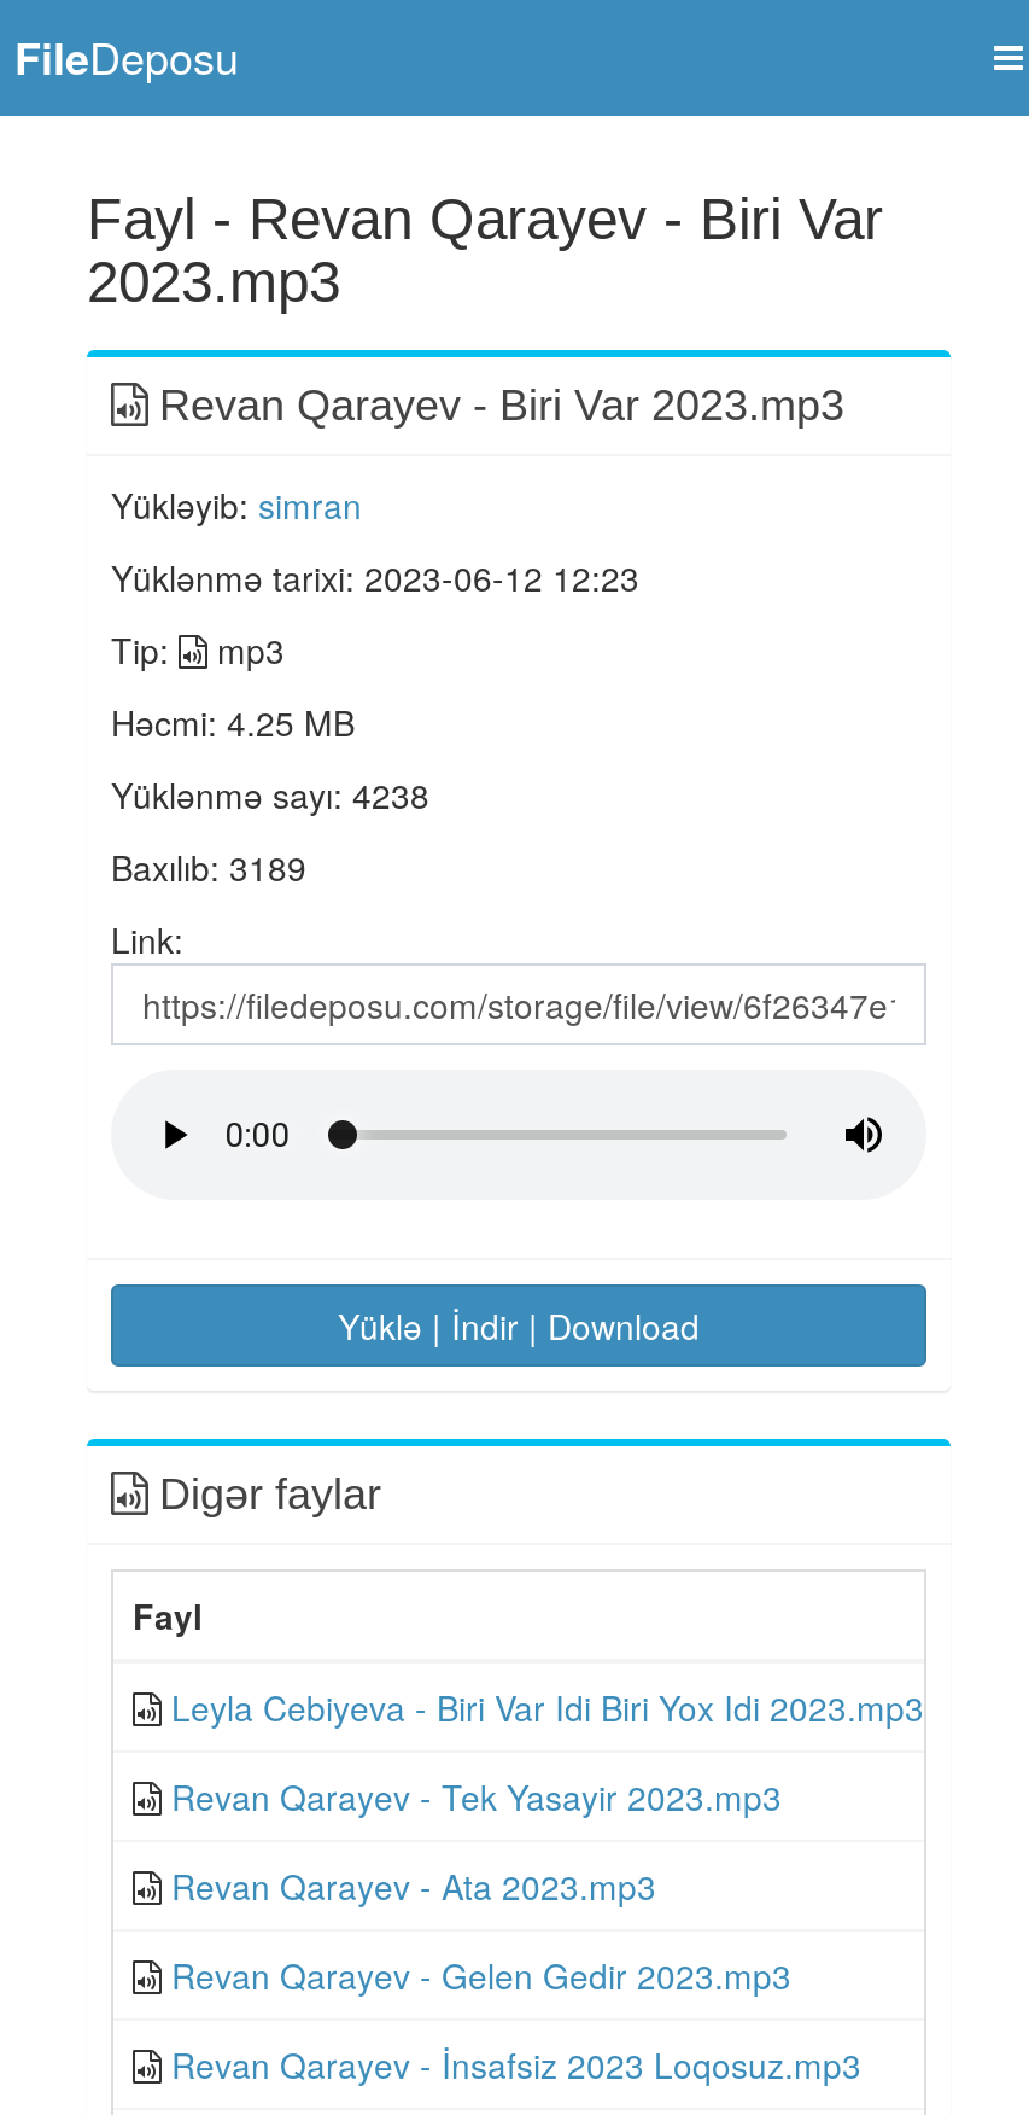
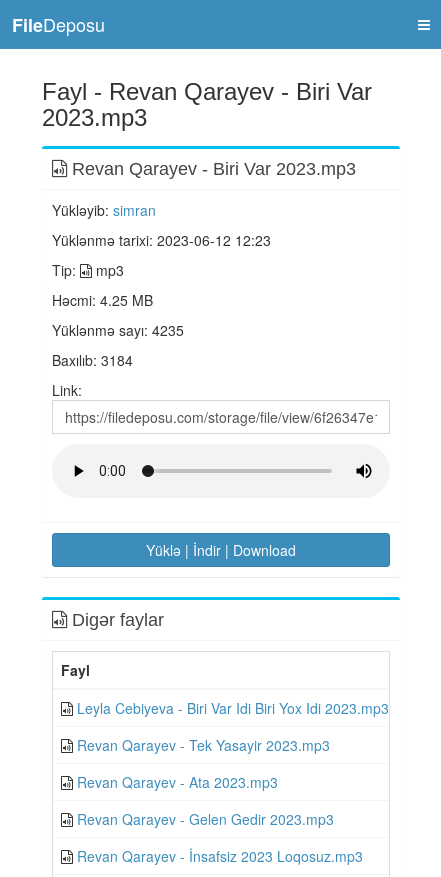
[111,770,429,818] Yüklənmə sayı: 4238 -> [52,320,184,340] Yüklənmə sayı: 4235
[111,843,306,891] Baxılıb: 3189 -> [52,350,133,370] Baxılıb: 3184

